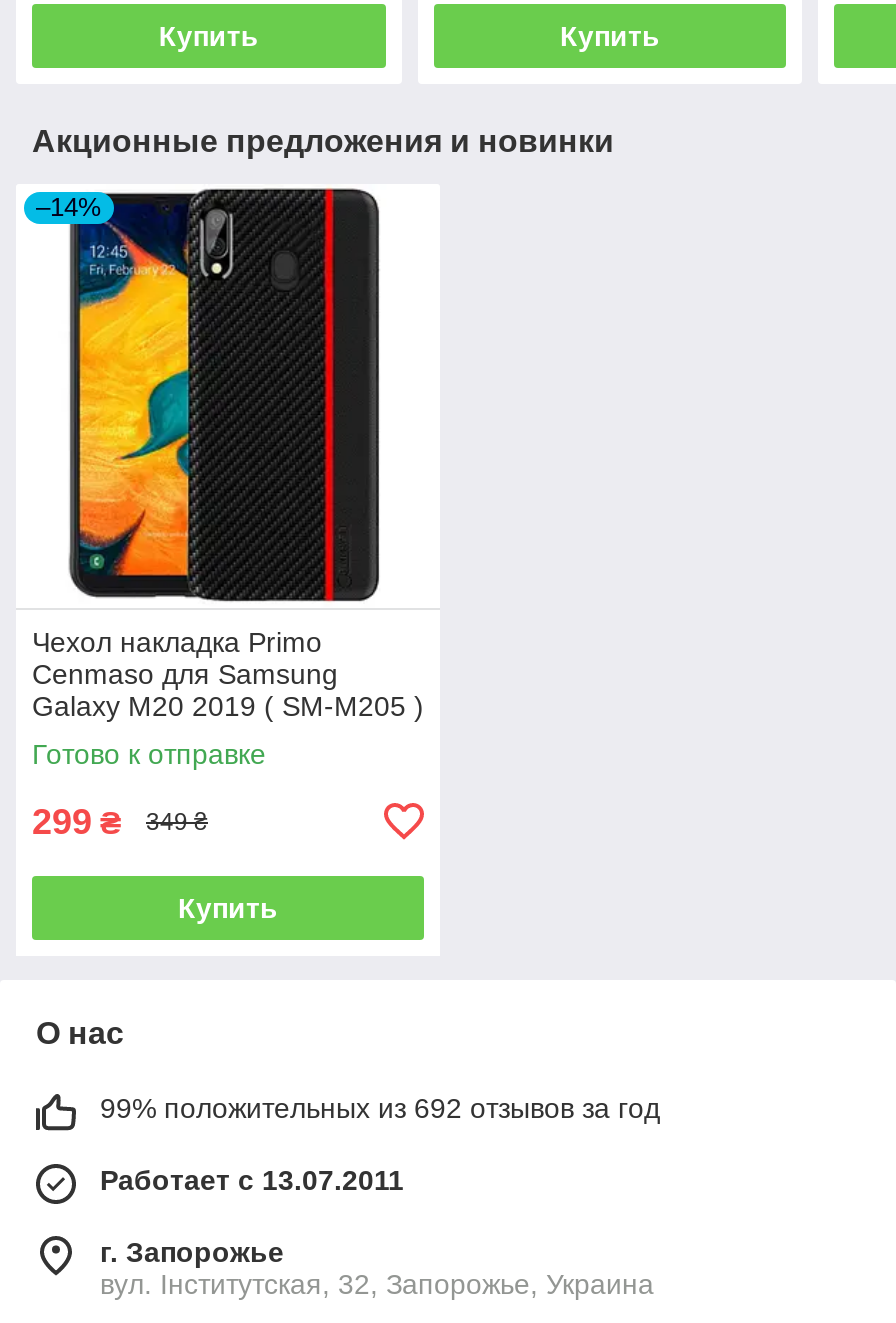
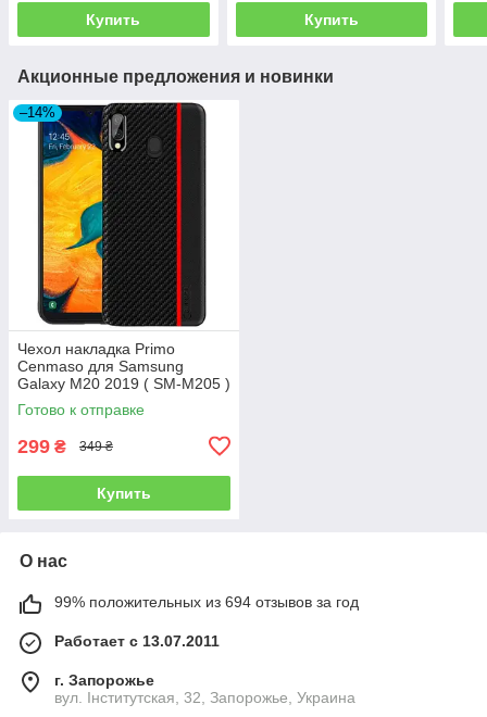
[100,1092,660,1124] 99% положительных из 692 отзывов за год -> [54,593,359,610] 99% положительных из 694 отзывов за год

